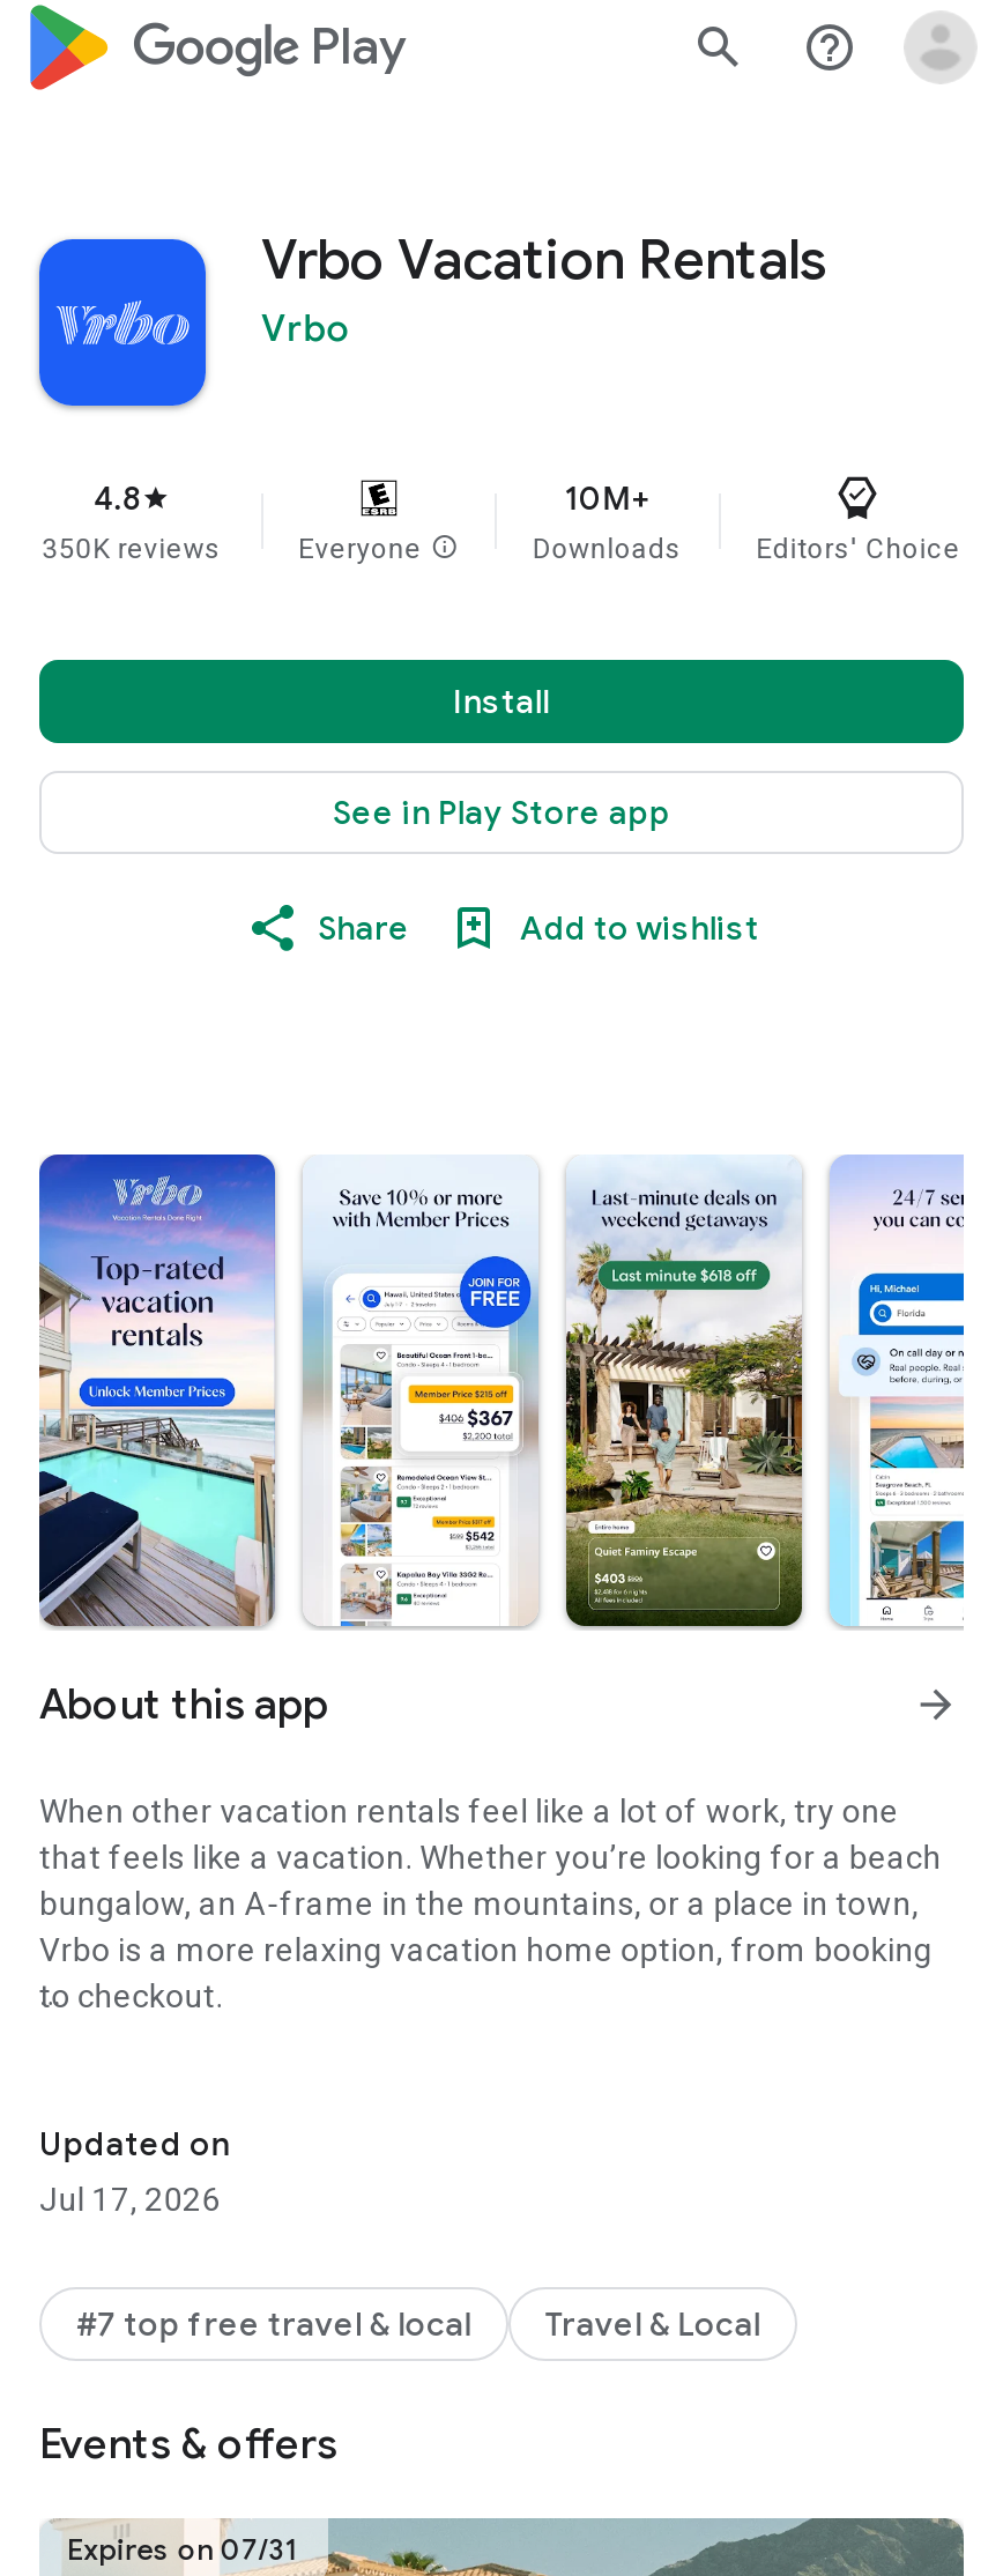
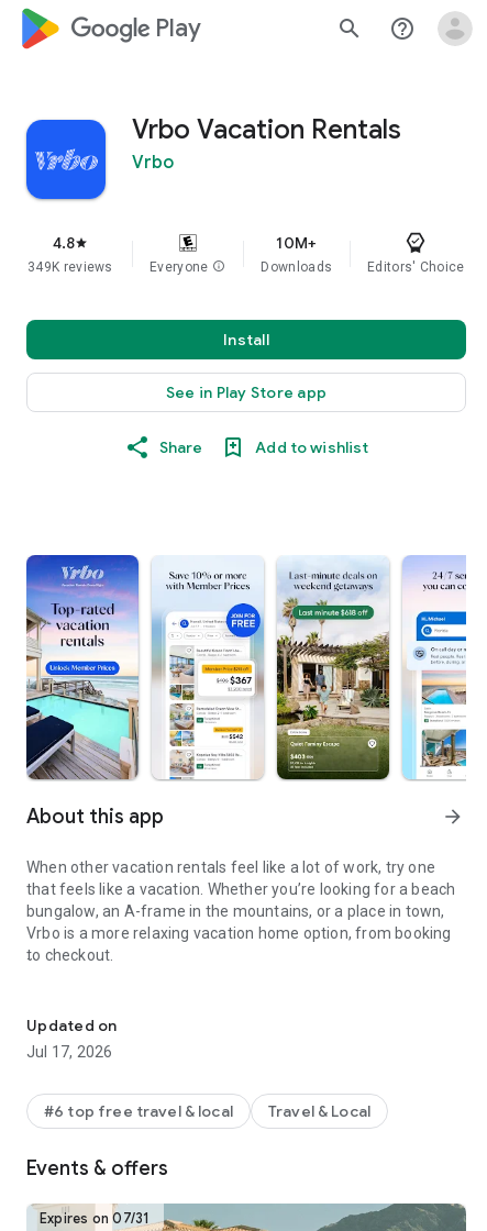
[42,533,221,565] 350K reviews -> [28,259,113,275] 349K reviews
[76,2303,471,2345] #7 top free travel & local -> [44,1101,233,1121] #6 top free travel & local

